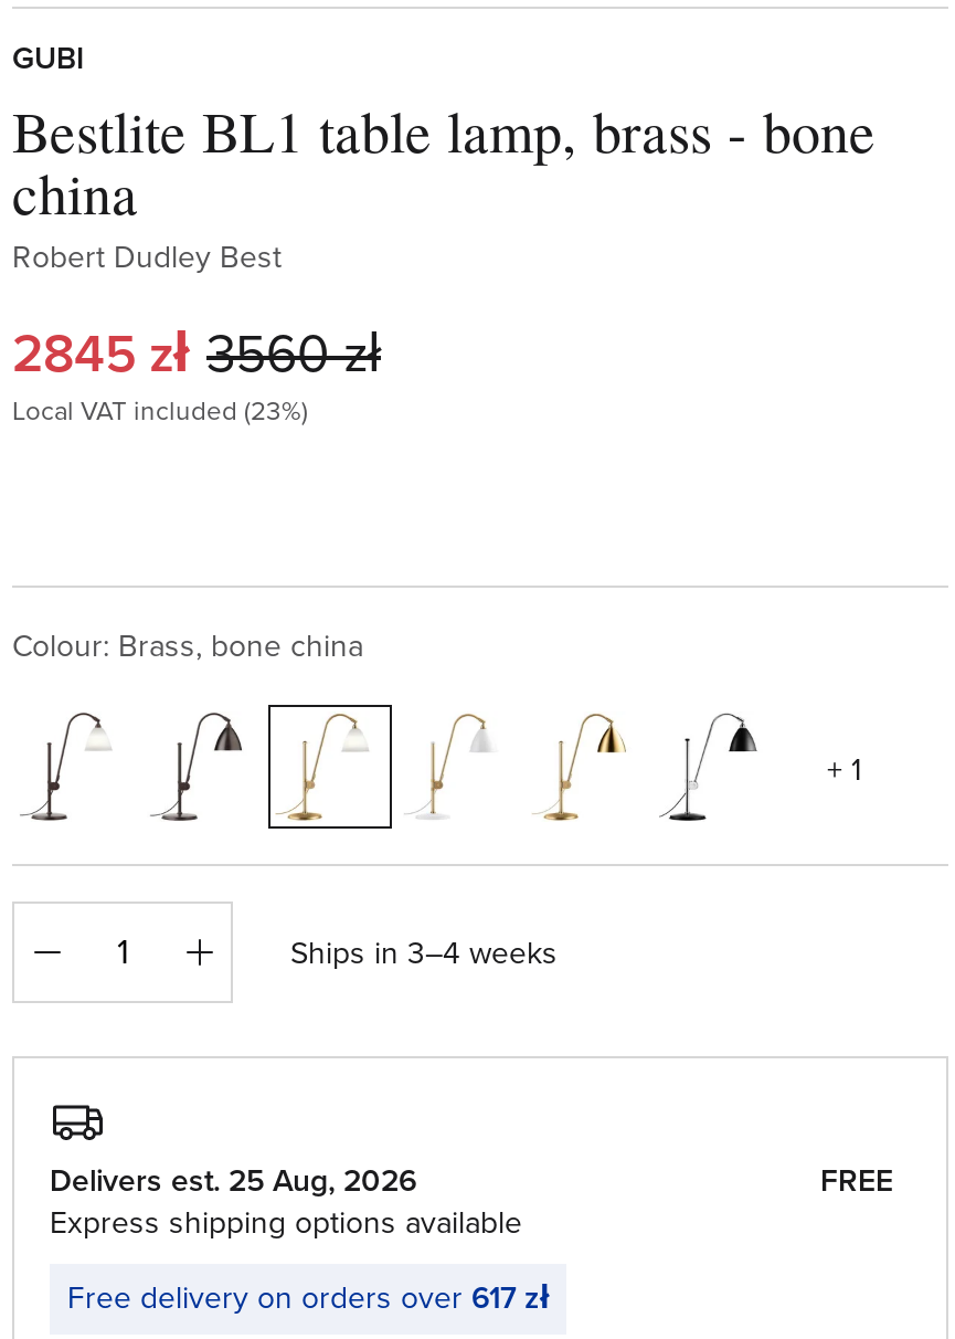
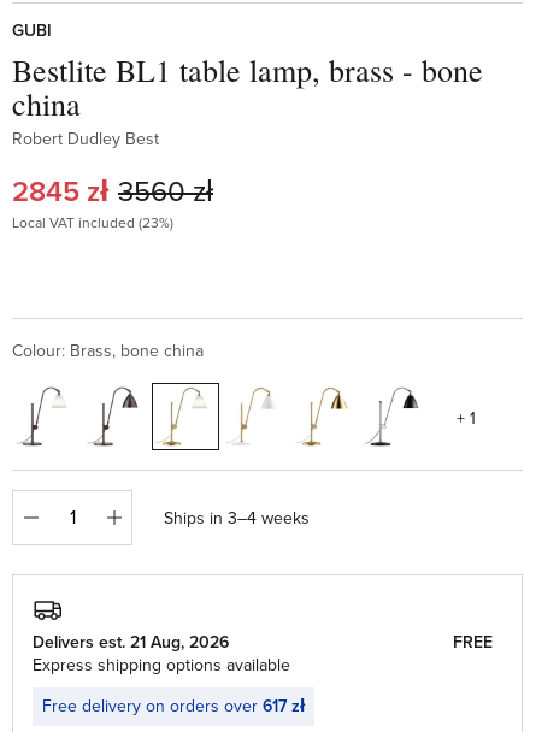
[50,1163,416,1201] Delivers est. 25 Aug, 2026 -> [33,633,229,653] Delivers est. 21 Aug, 2026

